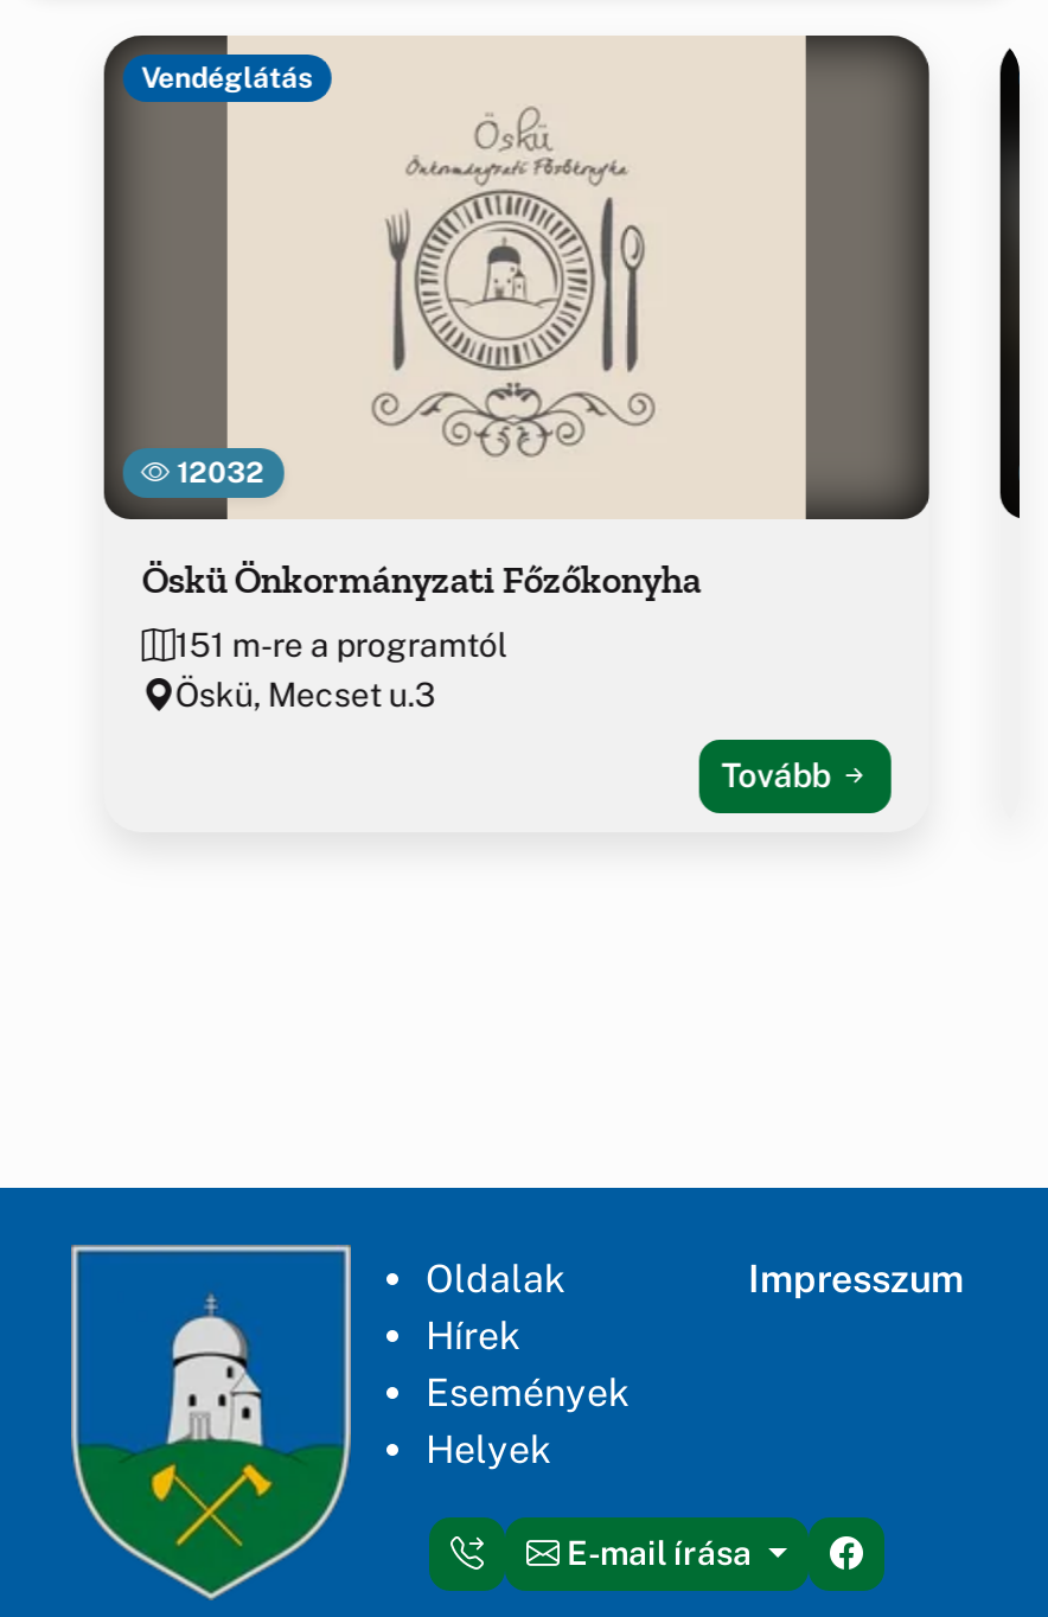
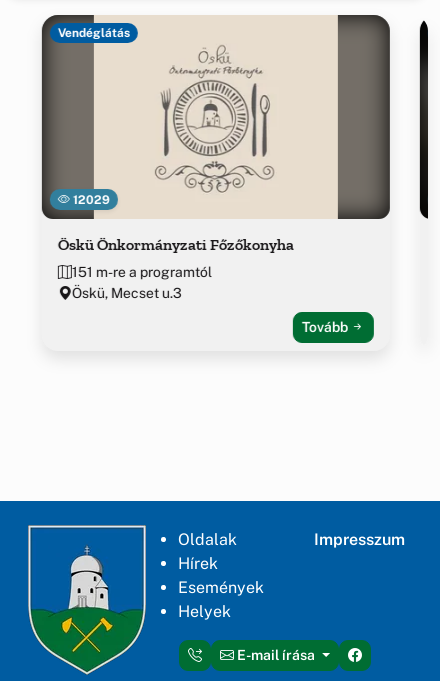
[170,457,265,491] 12032 -> [70,193,110,207] 12029

